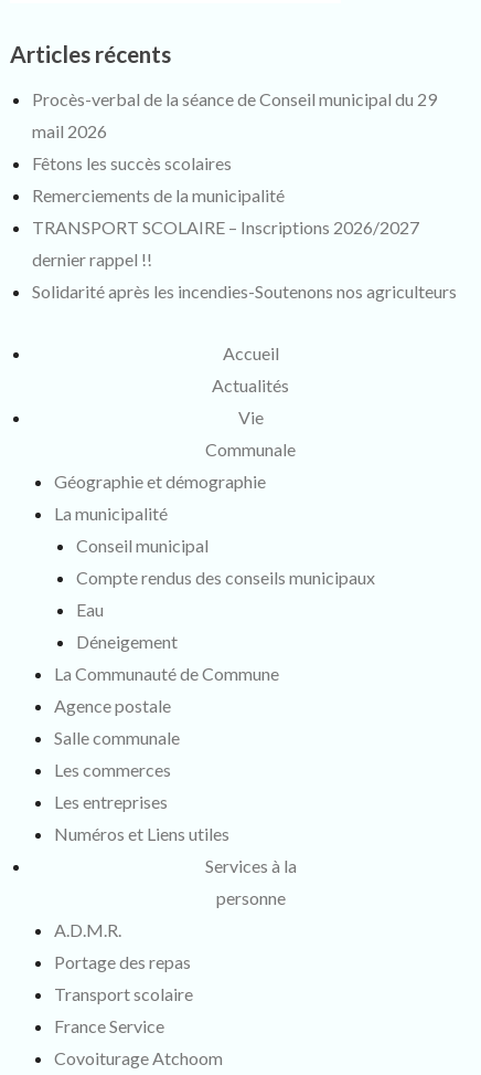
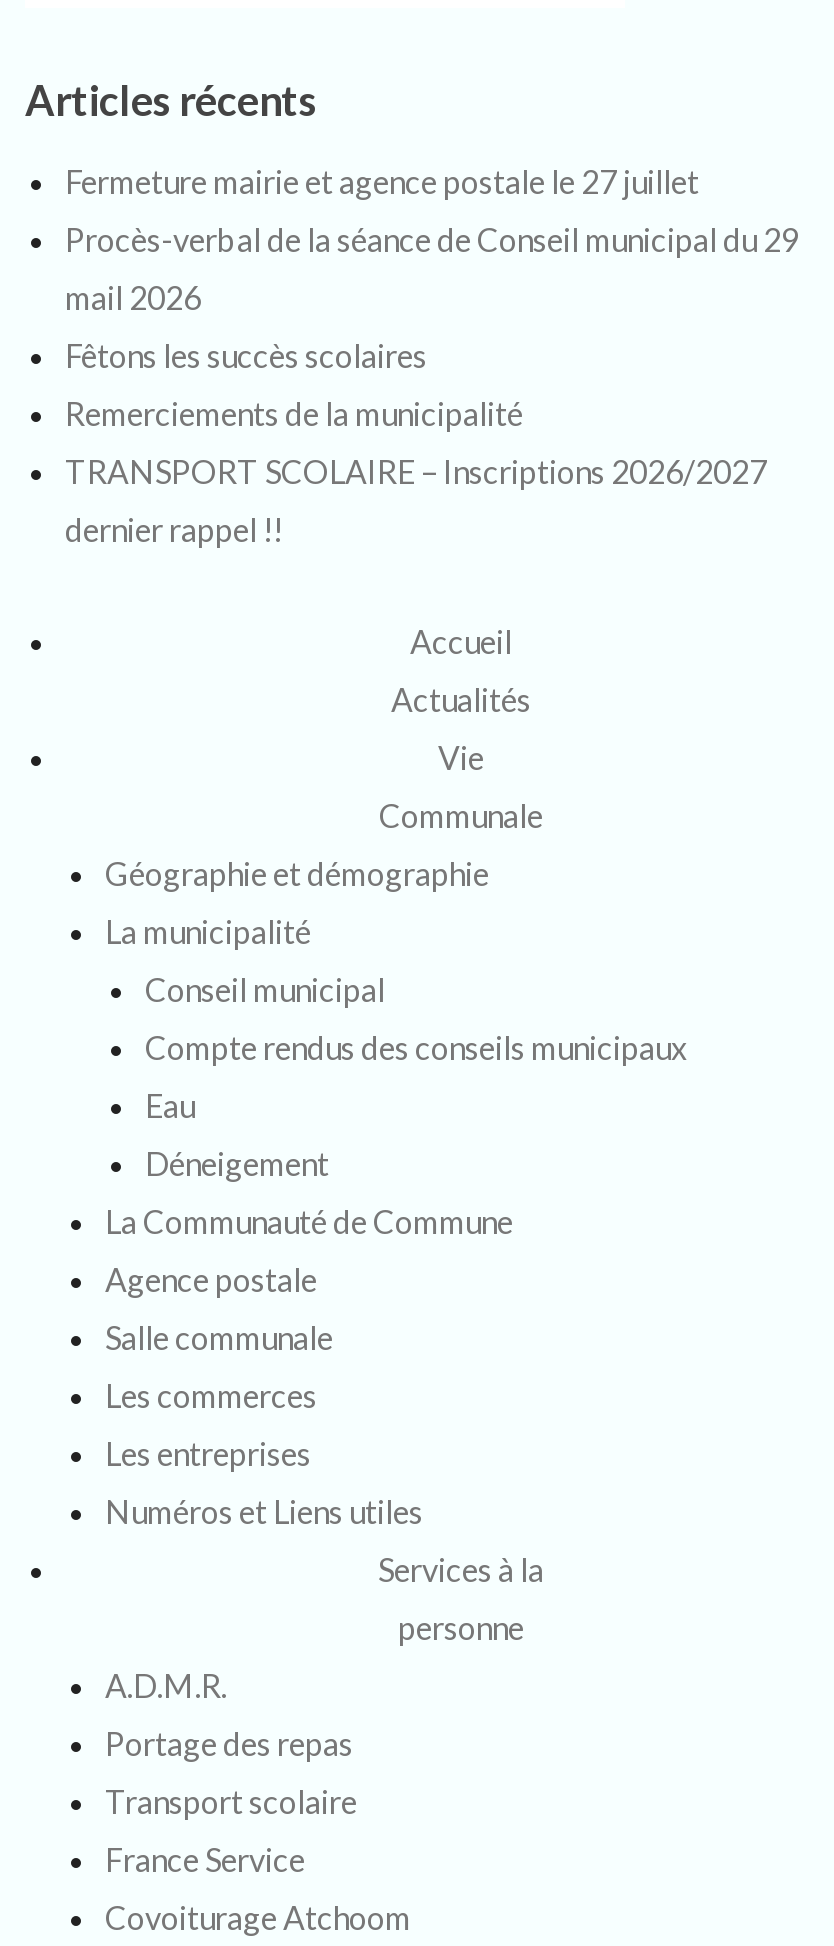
none -> [65,162,699,200] Fermeture mairie et agence postale le 27 juillet
moved [32,89,437,270] -> [65,220,799,548]: Procès-verbal de la séance de Conseil municipal du 29 | mail 2026 | Fêtons les succès scolaires | Remerciements de la municipalité | TRANSPORT SCOLAIRE – Inscriptions 2026/2027 | dernier rappel !!
[32,281,457,302] Solidarité après les incendies-Soutenons nos agriculteurs -> none

